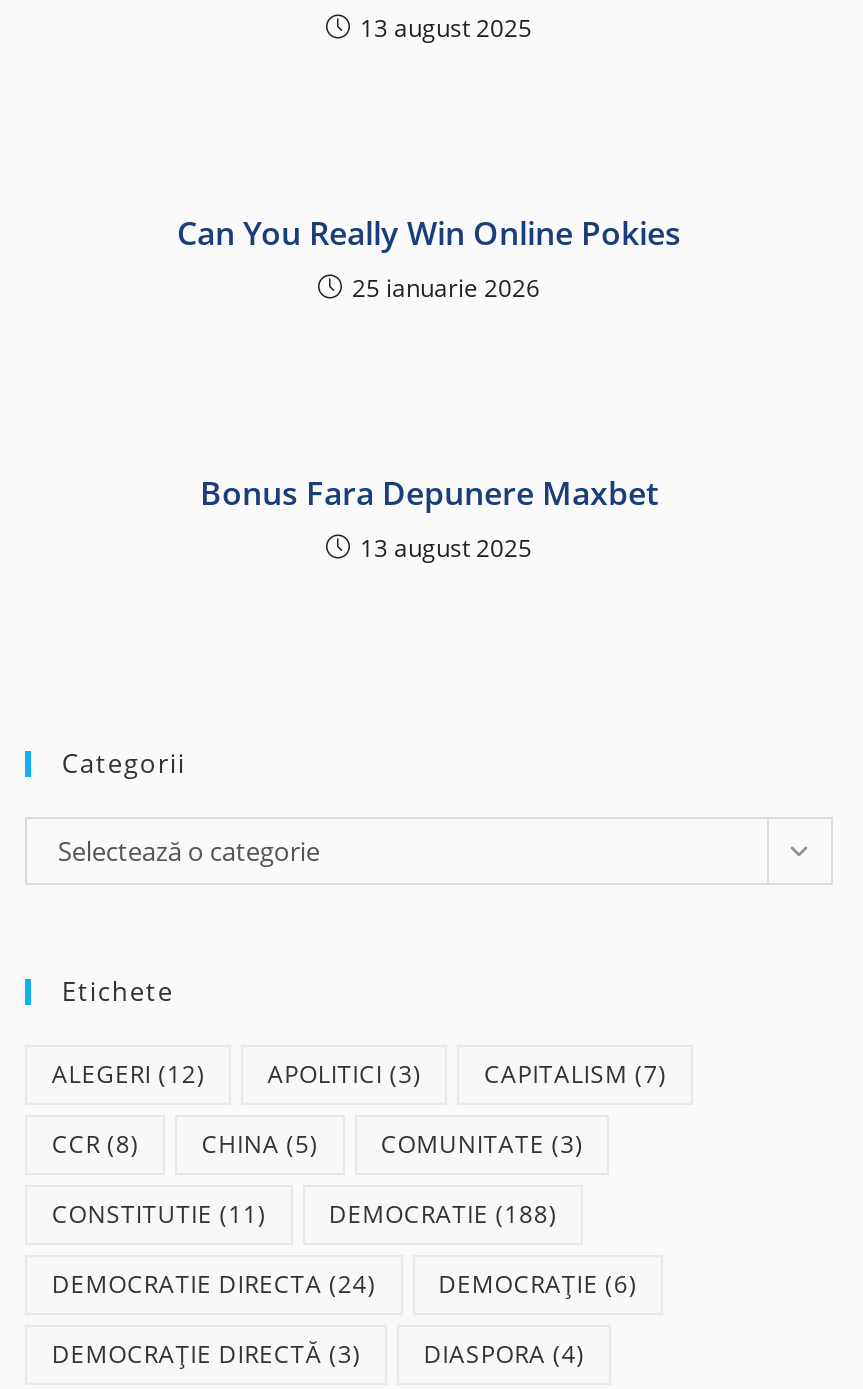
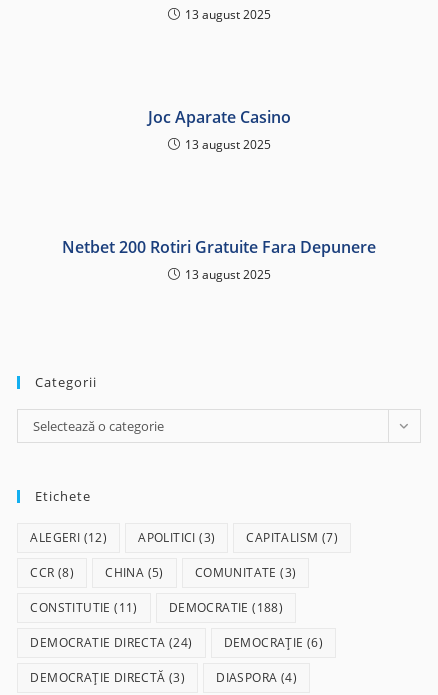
[177,211,681,305] Can You Really Win Online Pokies | 25 ianuarie 2026 -> [147,106,290,153] Joc Aparate Casino | 13 august 2025
[200,471,658,515] Bonus Fara Depunere Maxbet -> [62,236,376,258] Netbet 200 Rotiri Gratuite Fara Depunere

